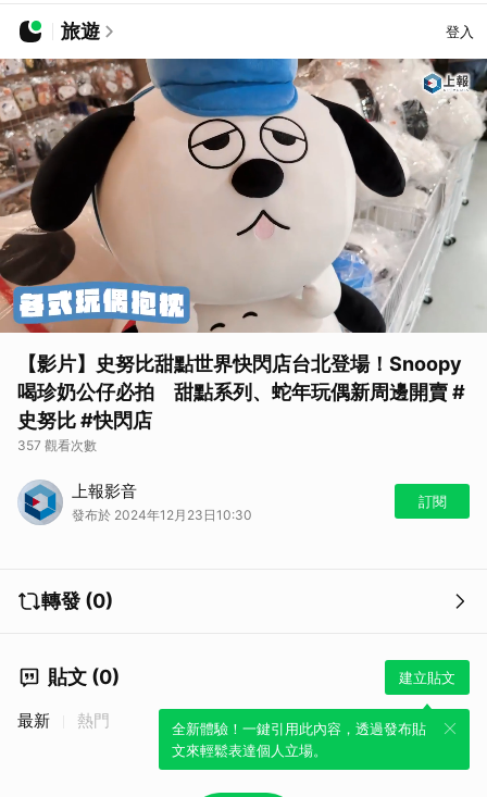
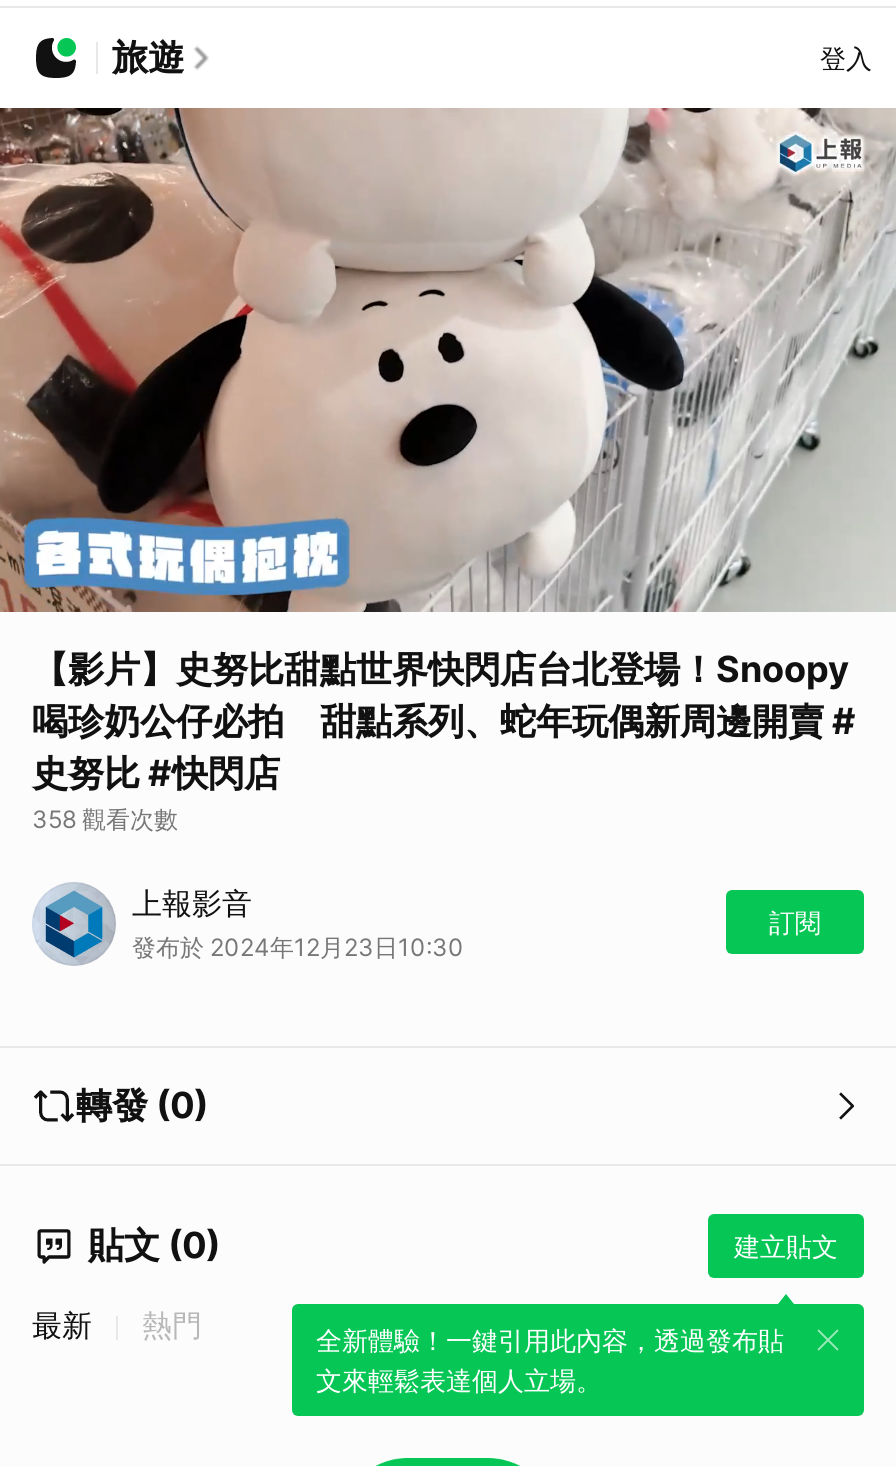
[3,58,484,334] [image] -> [6,106,890,614] [image]
[17,437,97,453] 357 觀看次數 -> [32,804,178,834] 358 觀看次數

